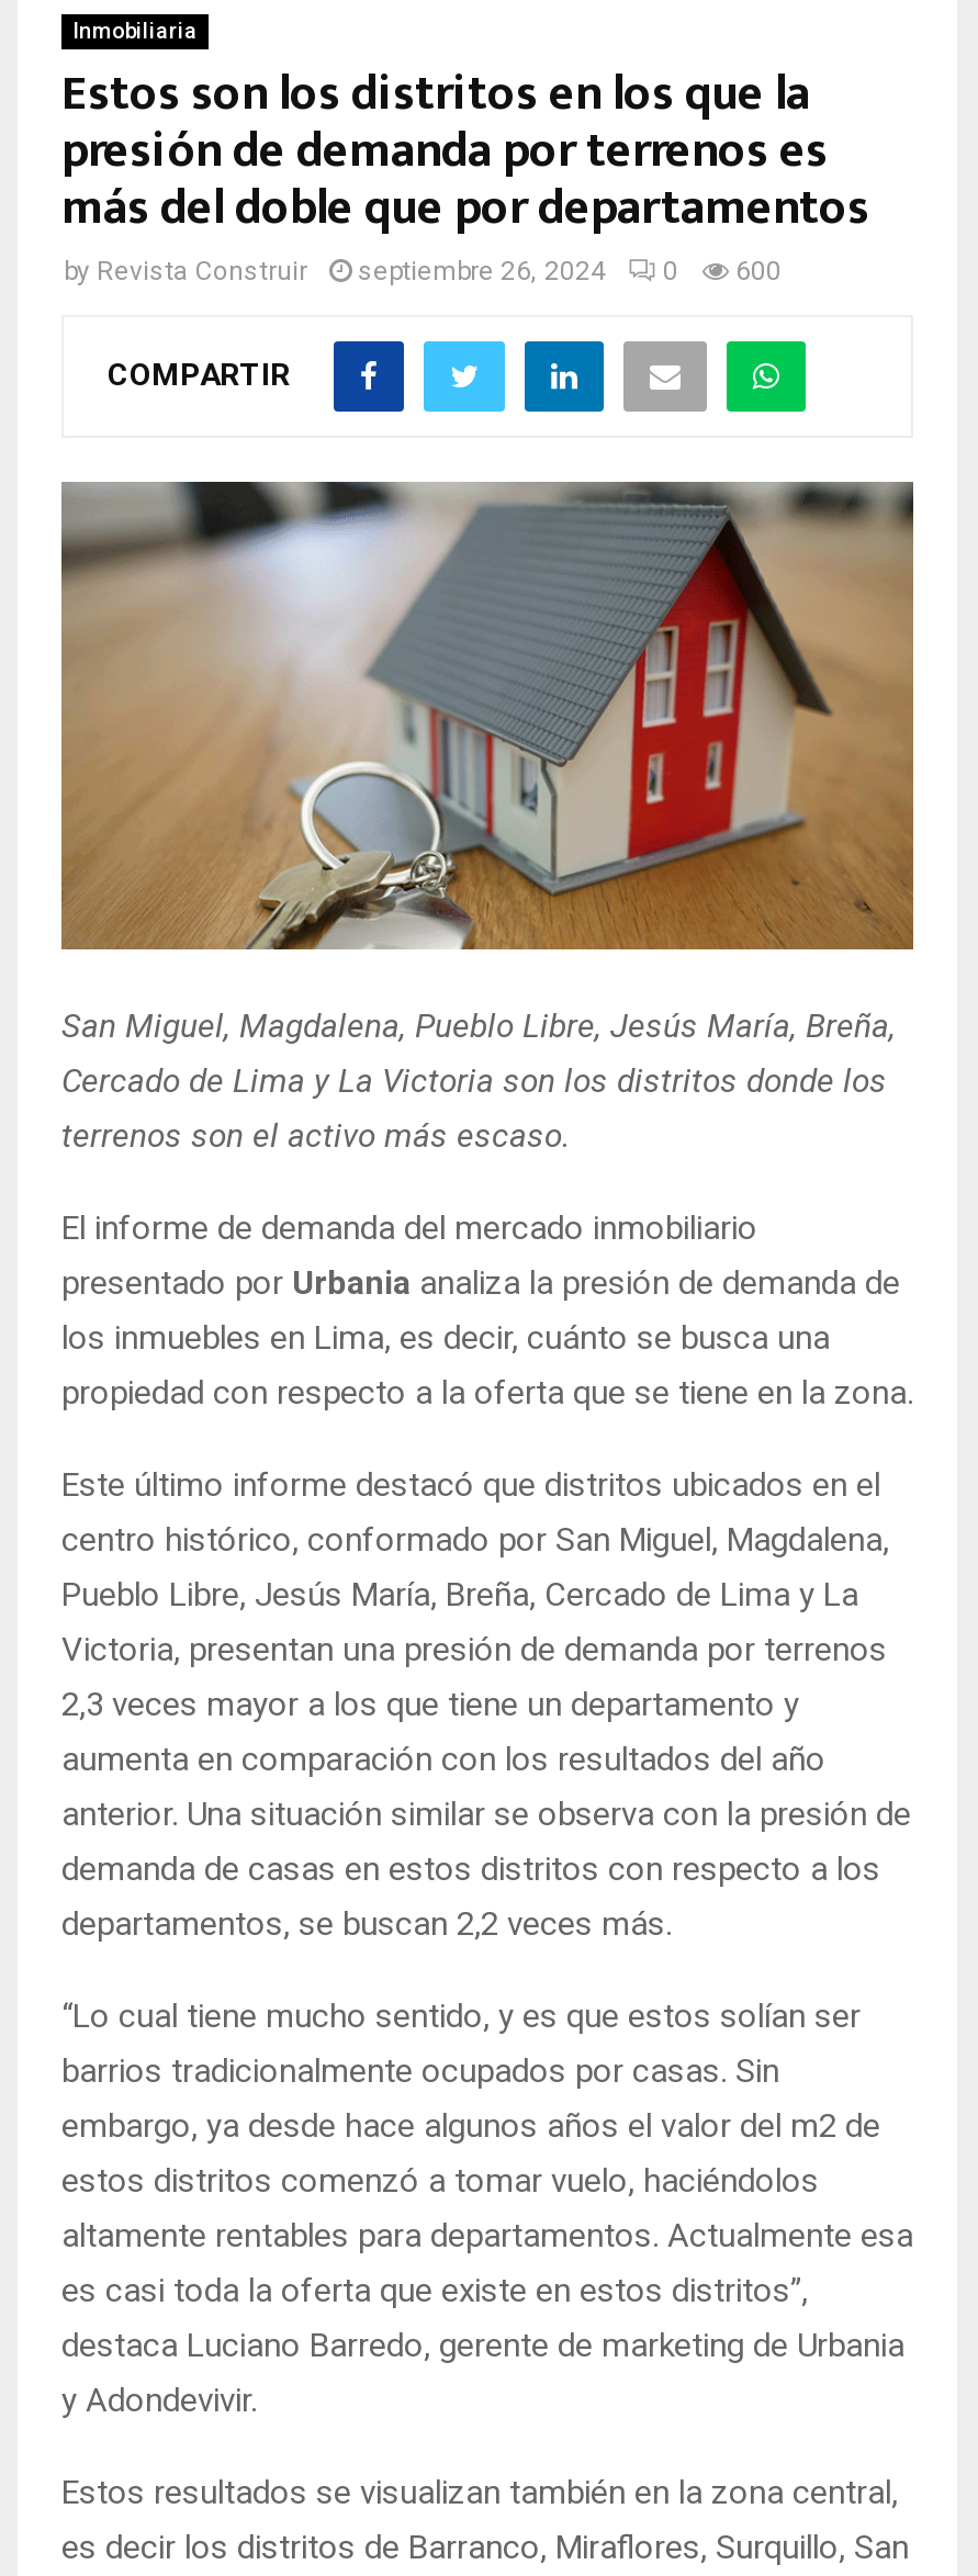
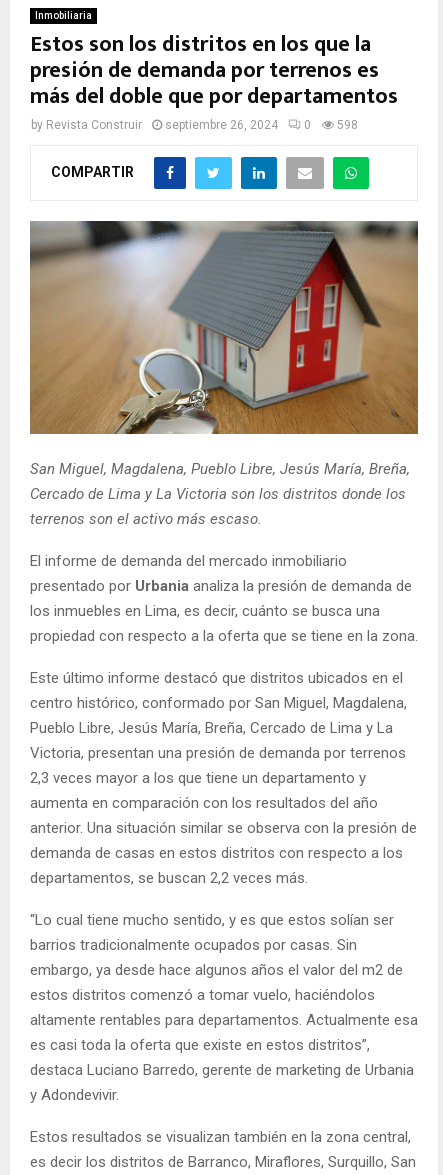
[64,256,782,286] by Revista Construir septiembre 26, 2024 0 600 -> [31,118,358,132] by Revista Construir septiembre 26, 2024 0 598

